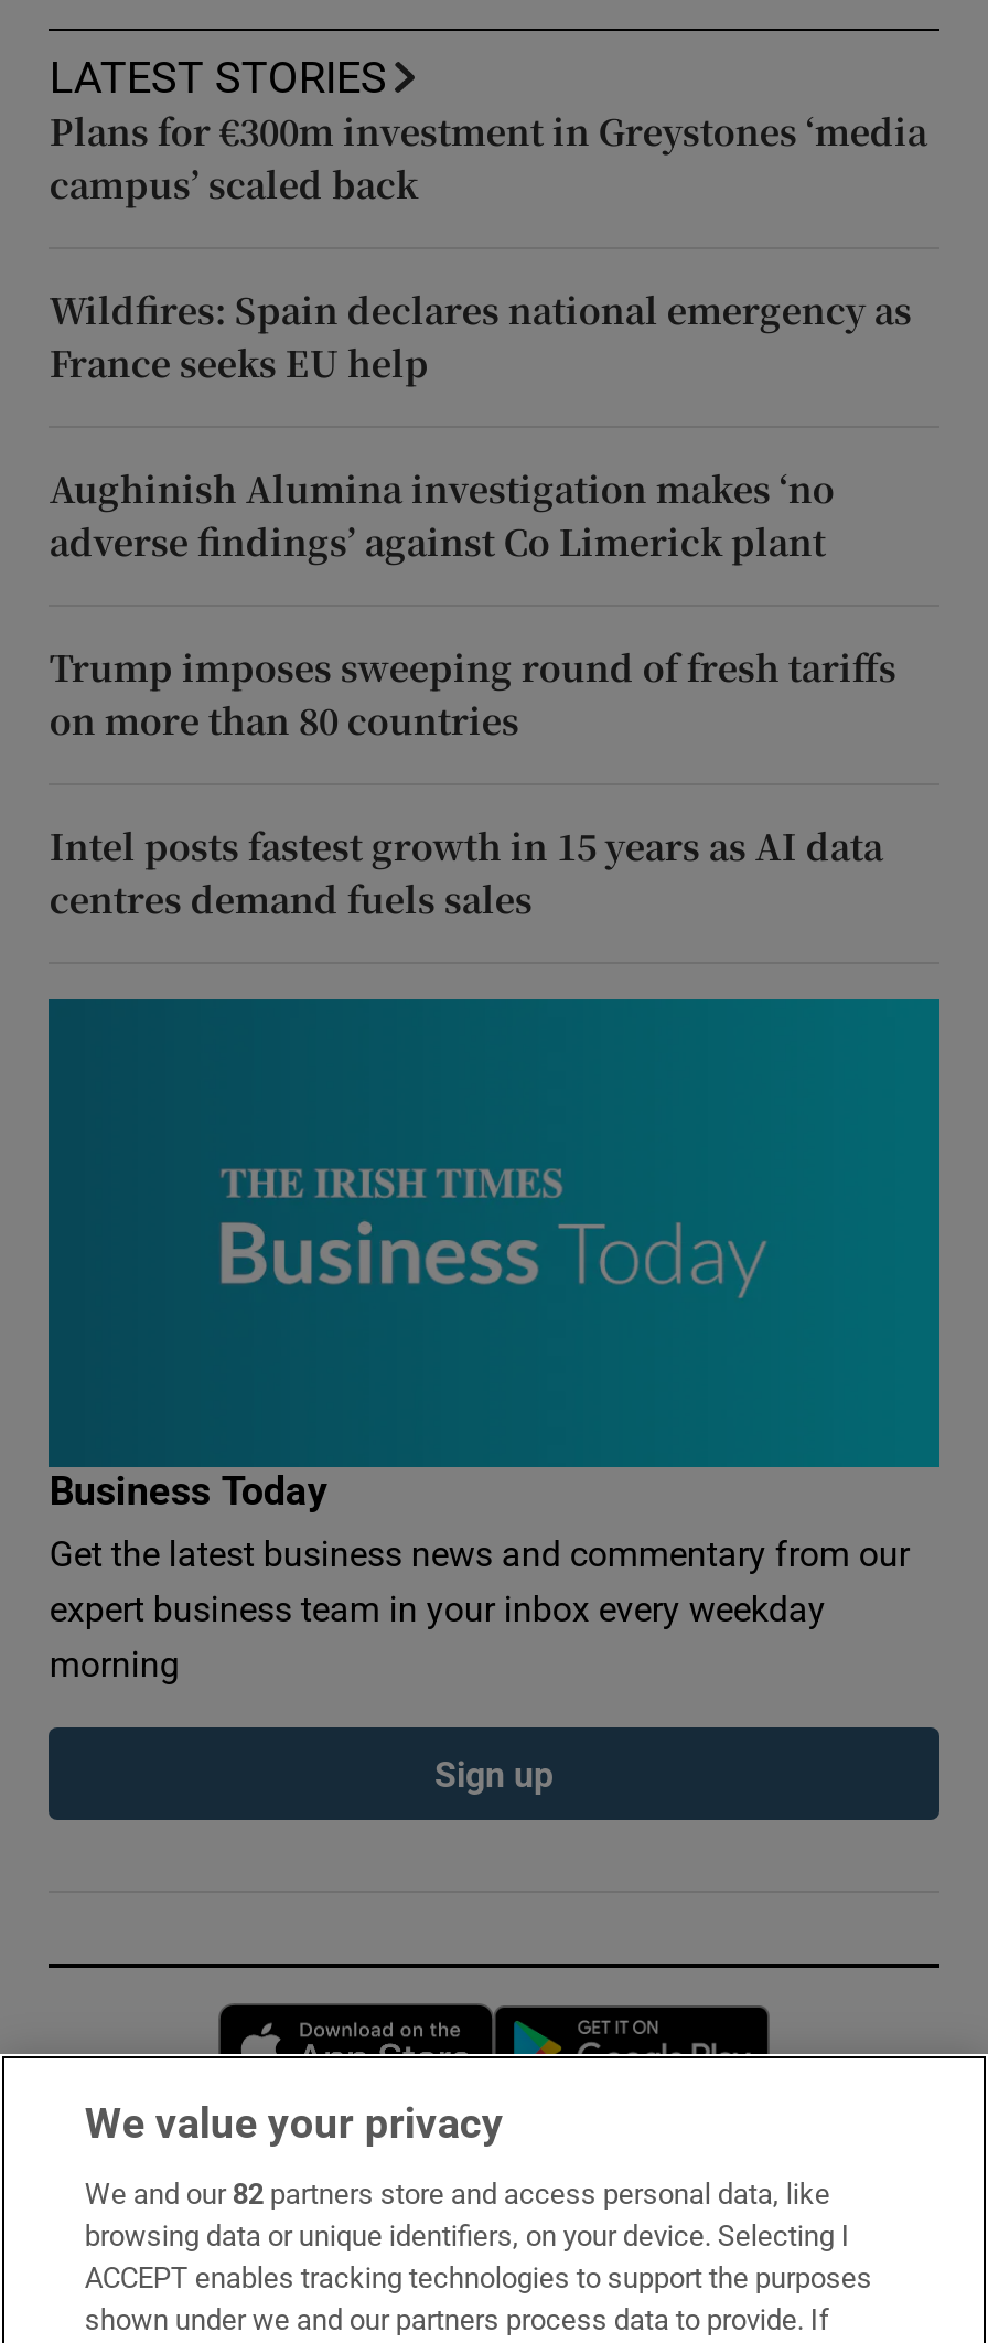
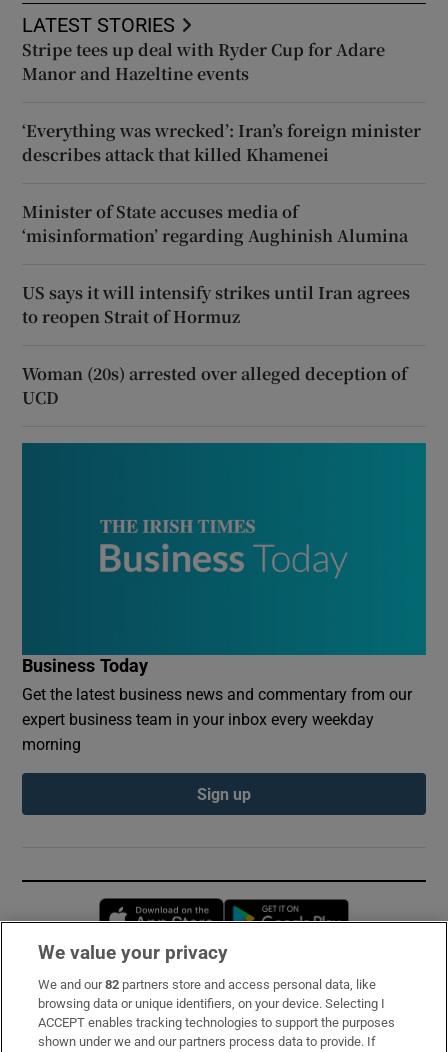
[49,106,927,209] Plans for €300m investment in Greystones ‘media | campus’ scaled back -> [22,38,385,85] Stripe tees up deal with Ryder Cup for Adare | Manor and Hazeltine events
[49,284,912,388] Wildfires: Spain declares national emergency as | France seeks EU help -> [22,119,421,166] ‘Everything was wrecked’: Iran’s foreign minister | describes attack that killed Khamenei
[49,463,835,567] Aughinish Alumina investigation makes ‘no | adverse findings’ against Co Limerick plant -> [22,200,408,247] Minister of State accuses media of | ‘misinformation’ regarding Aughinish Alumina
[49,642,896,745] Trump imposes sweeping round of fresh tariffs | on more than 80 countries -> [22,281,410,328] US says it will intensify strikes until Iran agrees | to reopen Strait of Hormuz
[49,820,883,924] Intel posts fastest growth in 15 years as AI data | centres demand fuels sales -> [22,362,407,409] Woman (20s) arrested over alleged deception of | UCD

